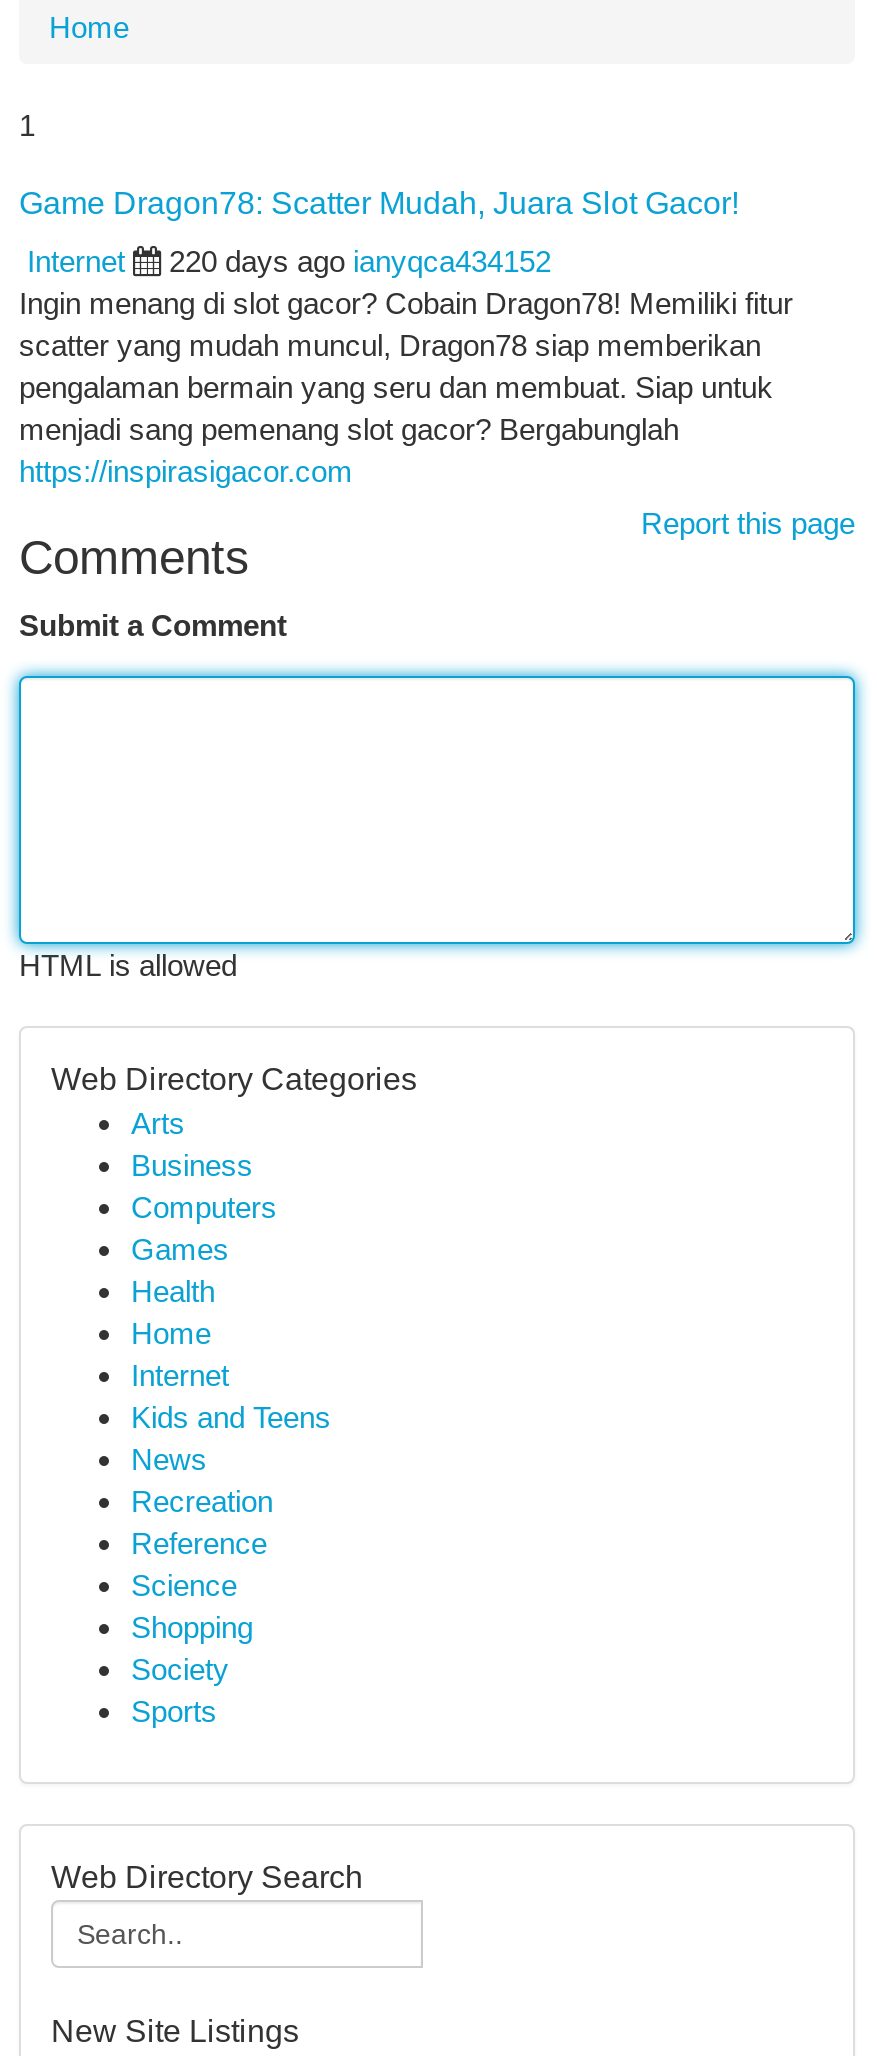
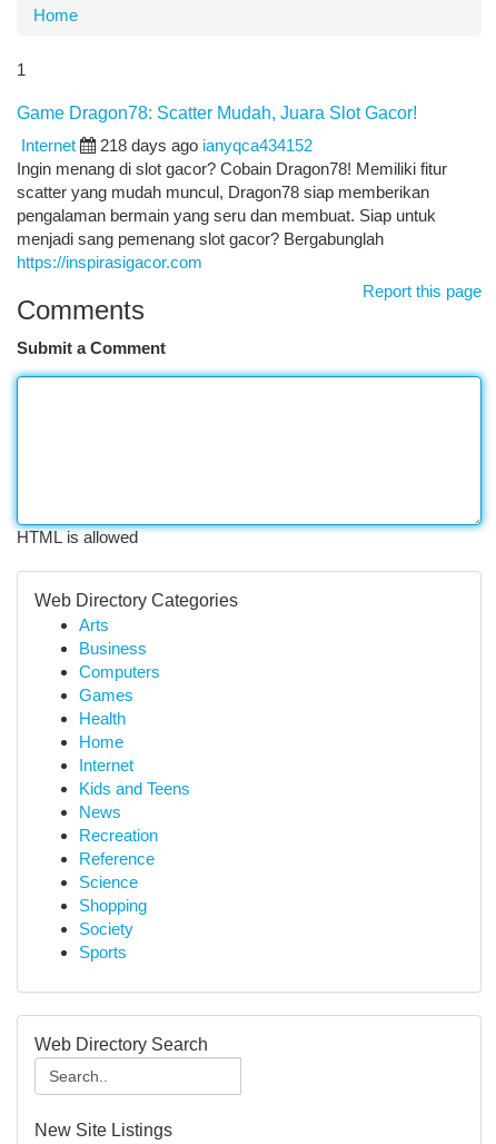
[169,244,551,278] 220 days ago ianyqca434152 -> [100,136,313,155] 218 days ago ianyqca434152

